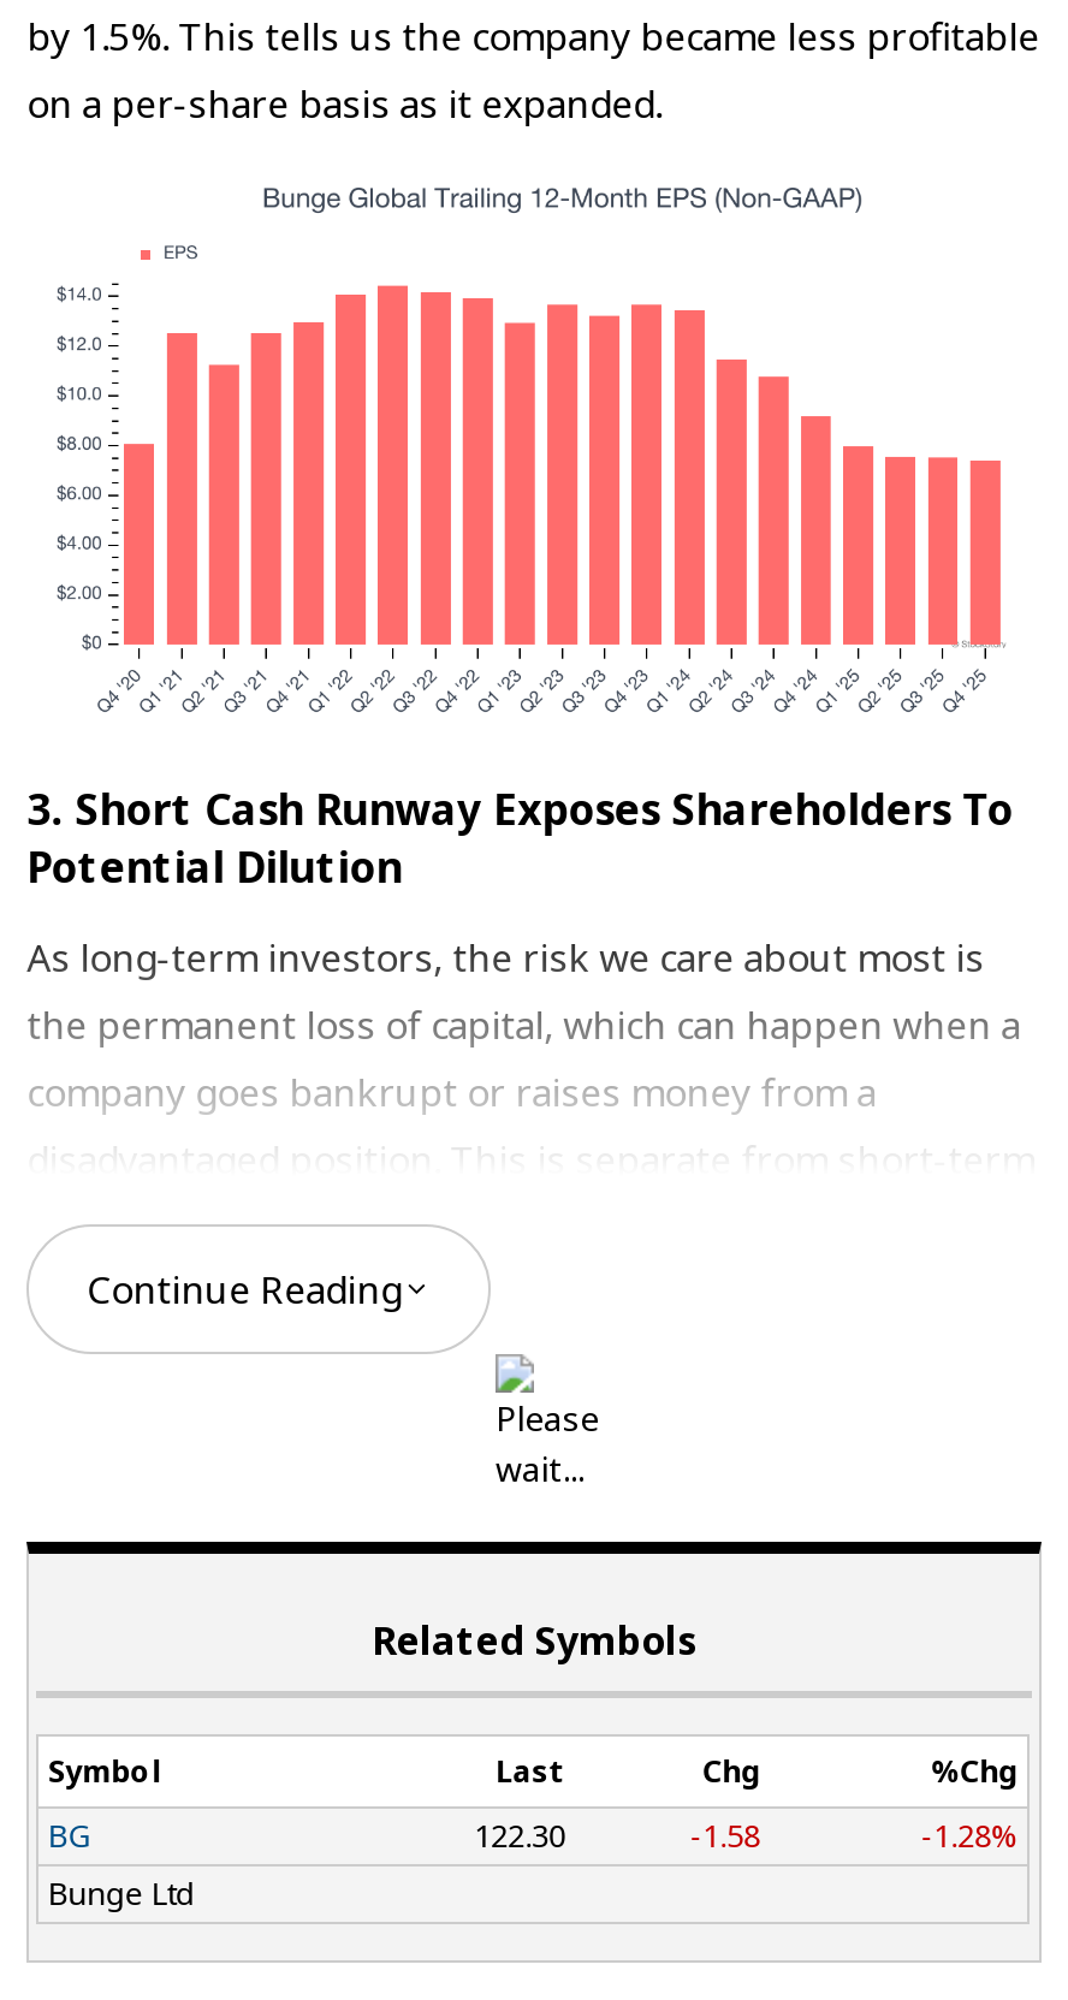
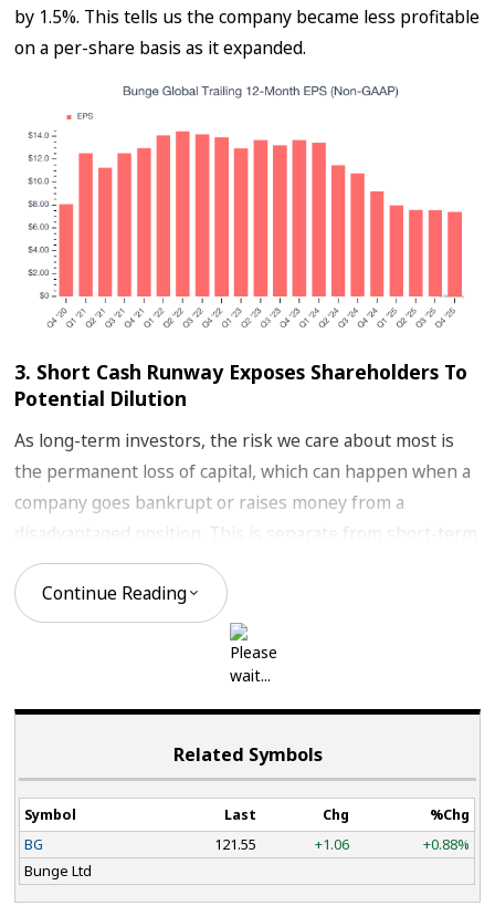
[474,1814,566,1857] 122.30 -> [214,834,256,854] 121.55
[691,1814,760,1857] -1.58 -> [315,834,349,854] +1.06
[922,1814,1018,1857] -1.28% -> [423,834,470,854] +0.88%

